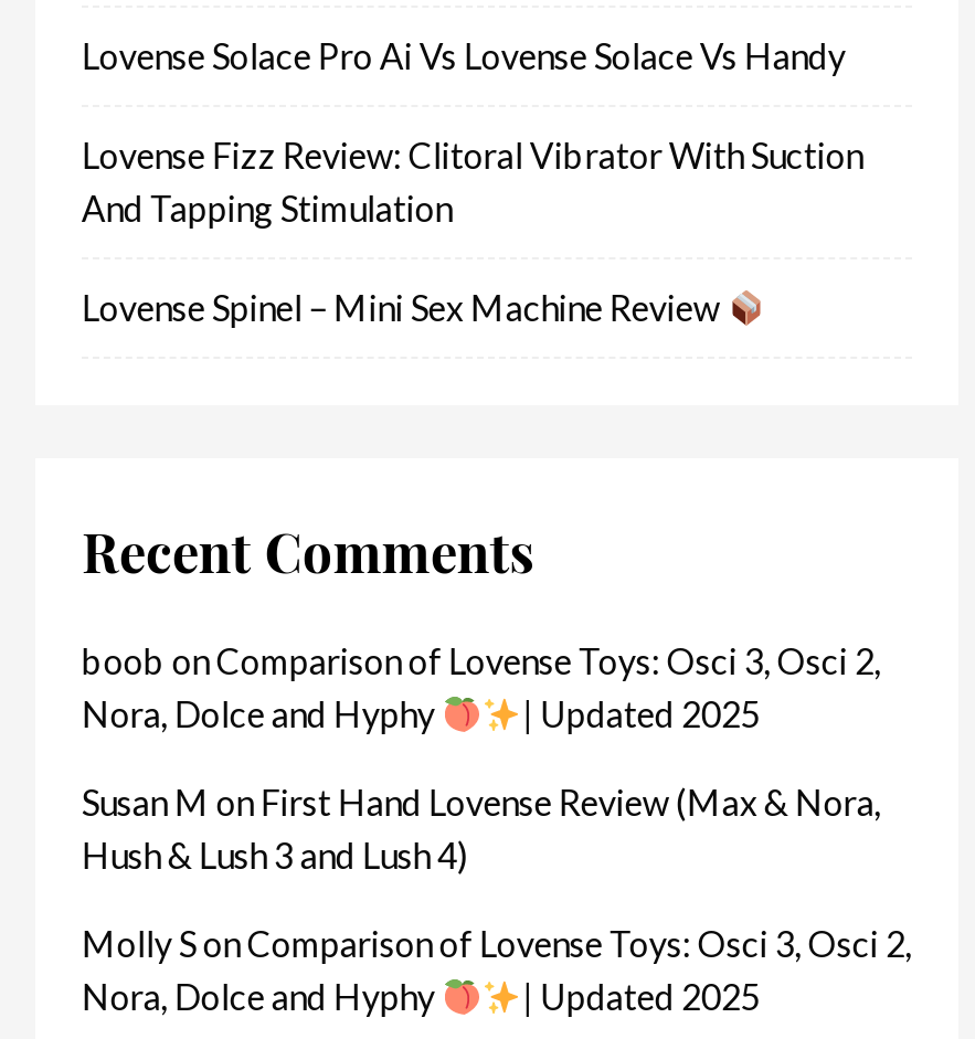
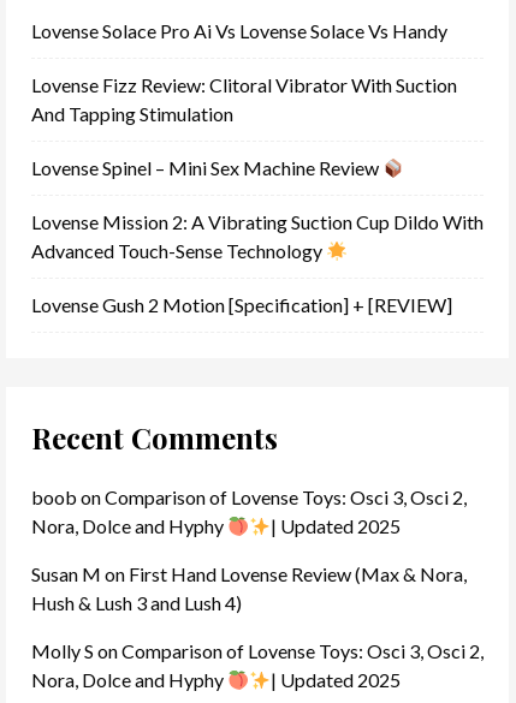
none -> [31,211,483,317] Lovense Mission 2: A Vibrating Suction Cup Dildo With | Advanced Touch-Sense Technology | Lovense Gush 2 Motion [Specification] + [REVIEW]

